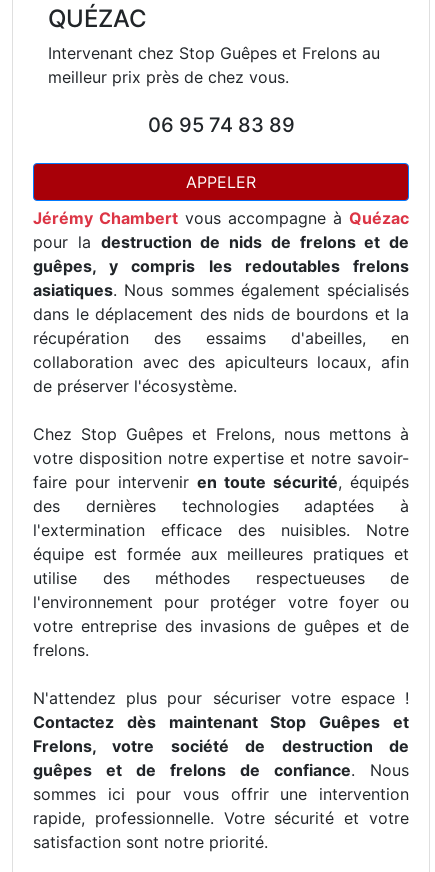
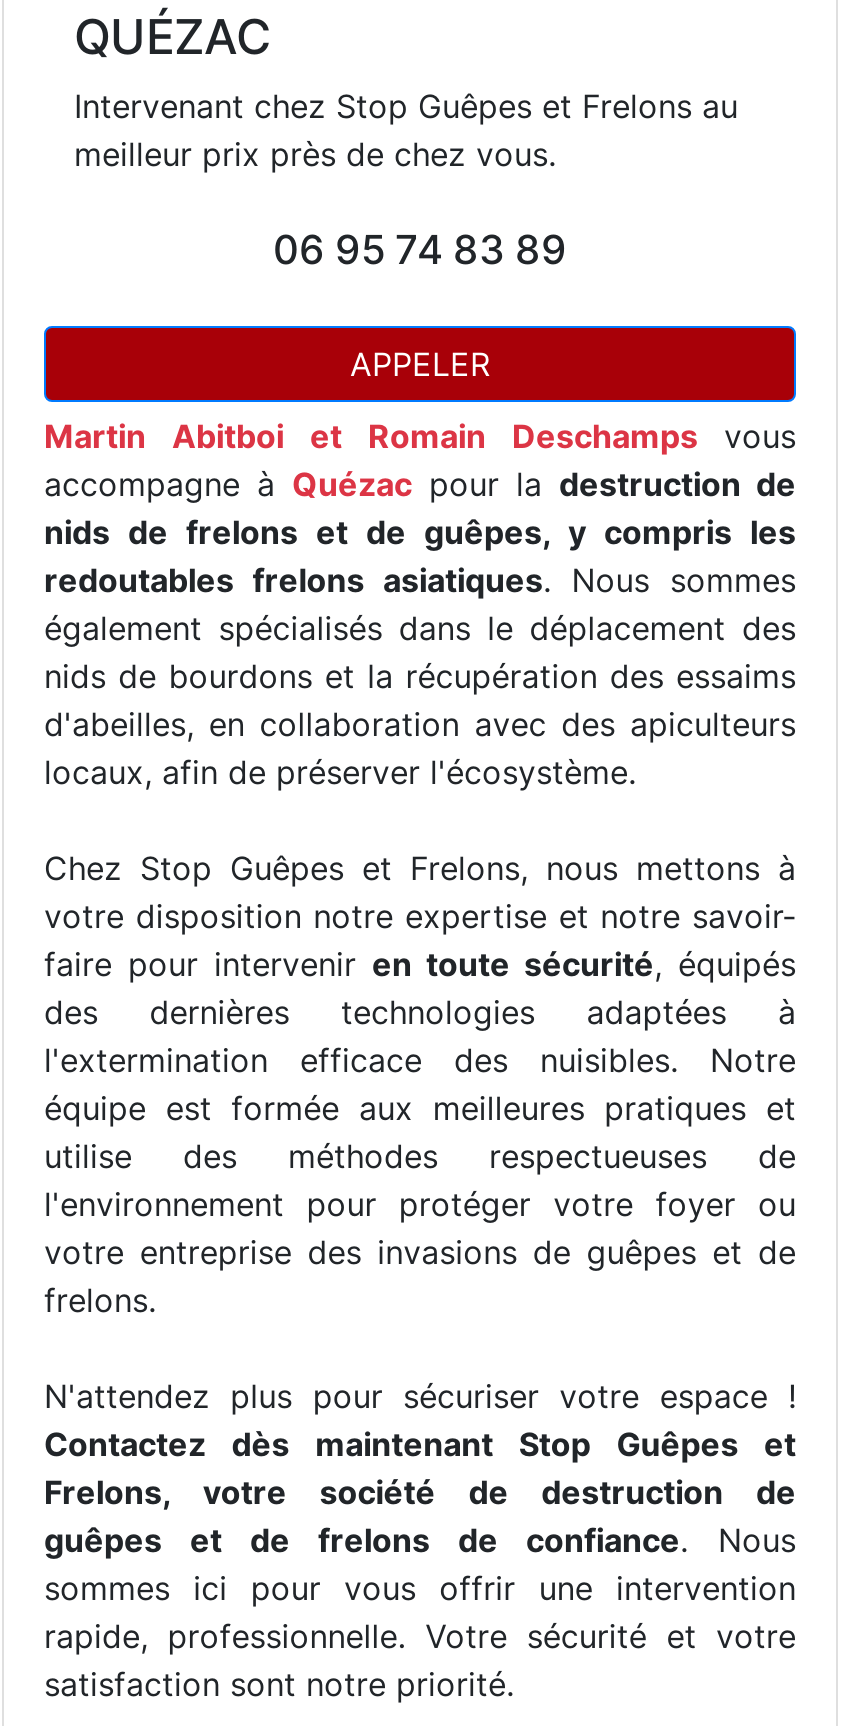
[33,208,409,396] Jérémy Chambert vous accompagne à Quézac | pour la destruction de nids de frelons et de | guêpes, y compris les redoutables frelons | asiatiques. Nous sommes également spécialisés | dans le déplacement des nids de bourdons et la | récupération des essaims d'abeilles, en | collaboration avec des apiculteurs locaux, afin | de préserver l'écosystème. -> [44,416,796,792] Martin Abitboi et Romain Deschamps vous | accompagne à Quézac pour la destruction de | nids de frelons et de guêpes, y compris les | redoutables frelons asiatiques. Nous sommes | également spécialisés dans le déplacement des | nids de bourdons et la récupération des essaims | d'abeilles, en collaboration avec des apiculteurs | locaux, afin de préserver l'écosystème.

